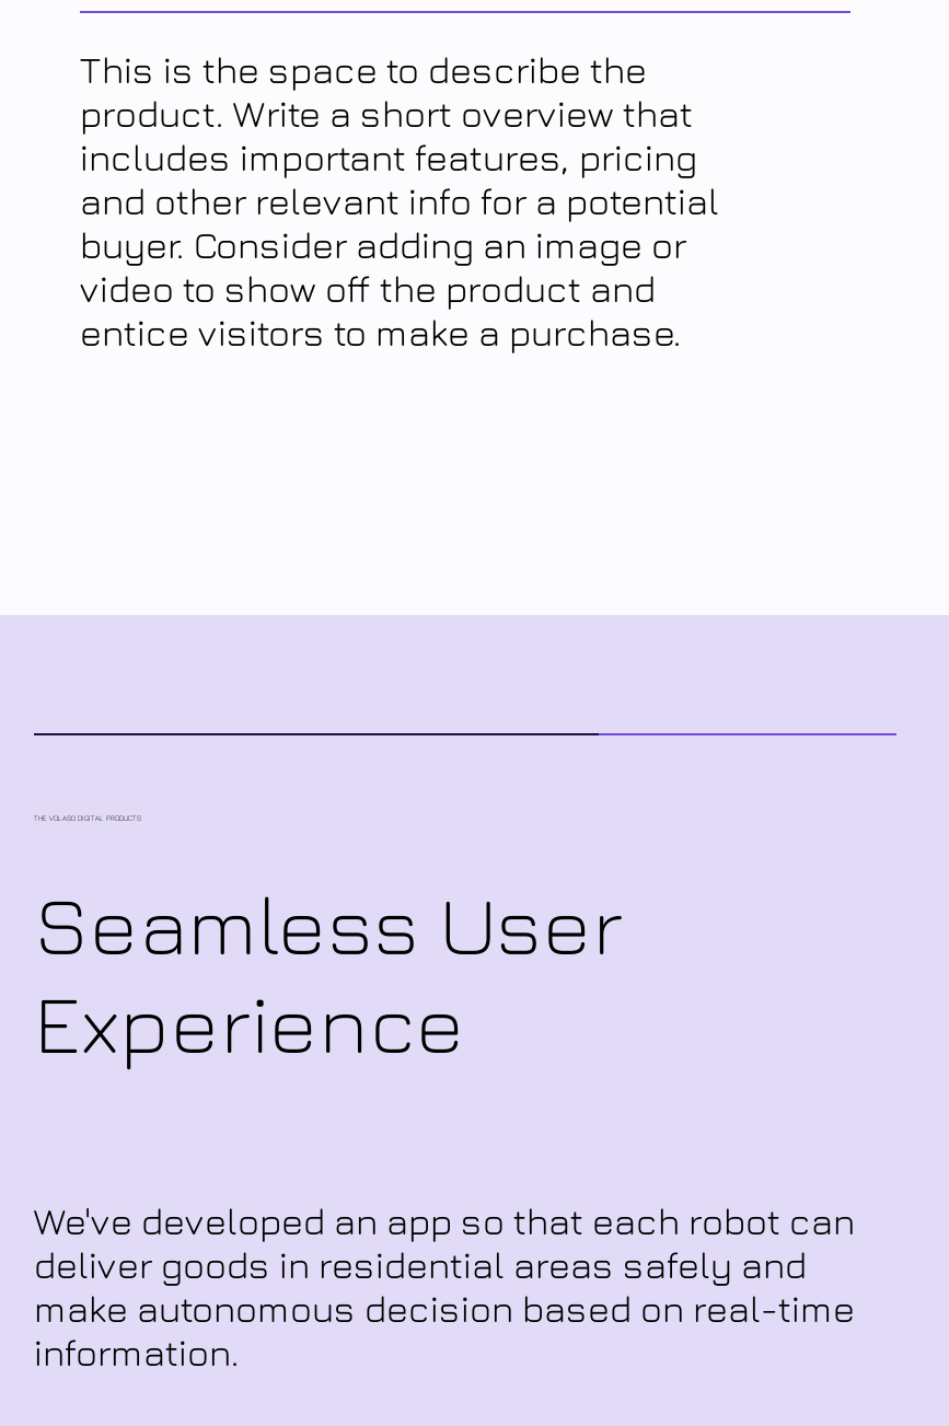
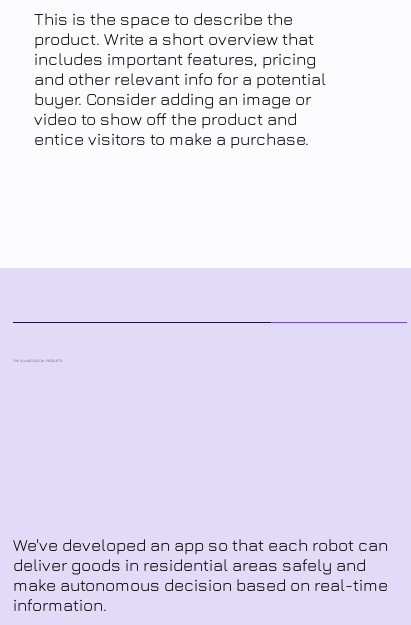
[34,874,623,1071] Seamless User | Experience -> none

